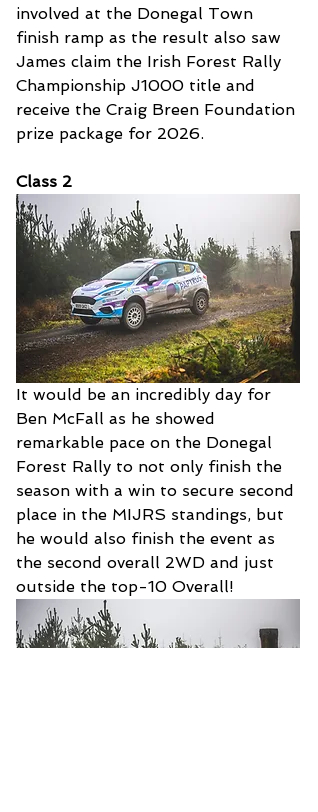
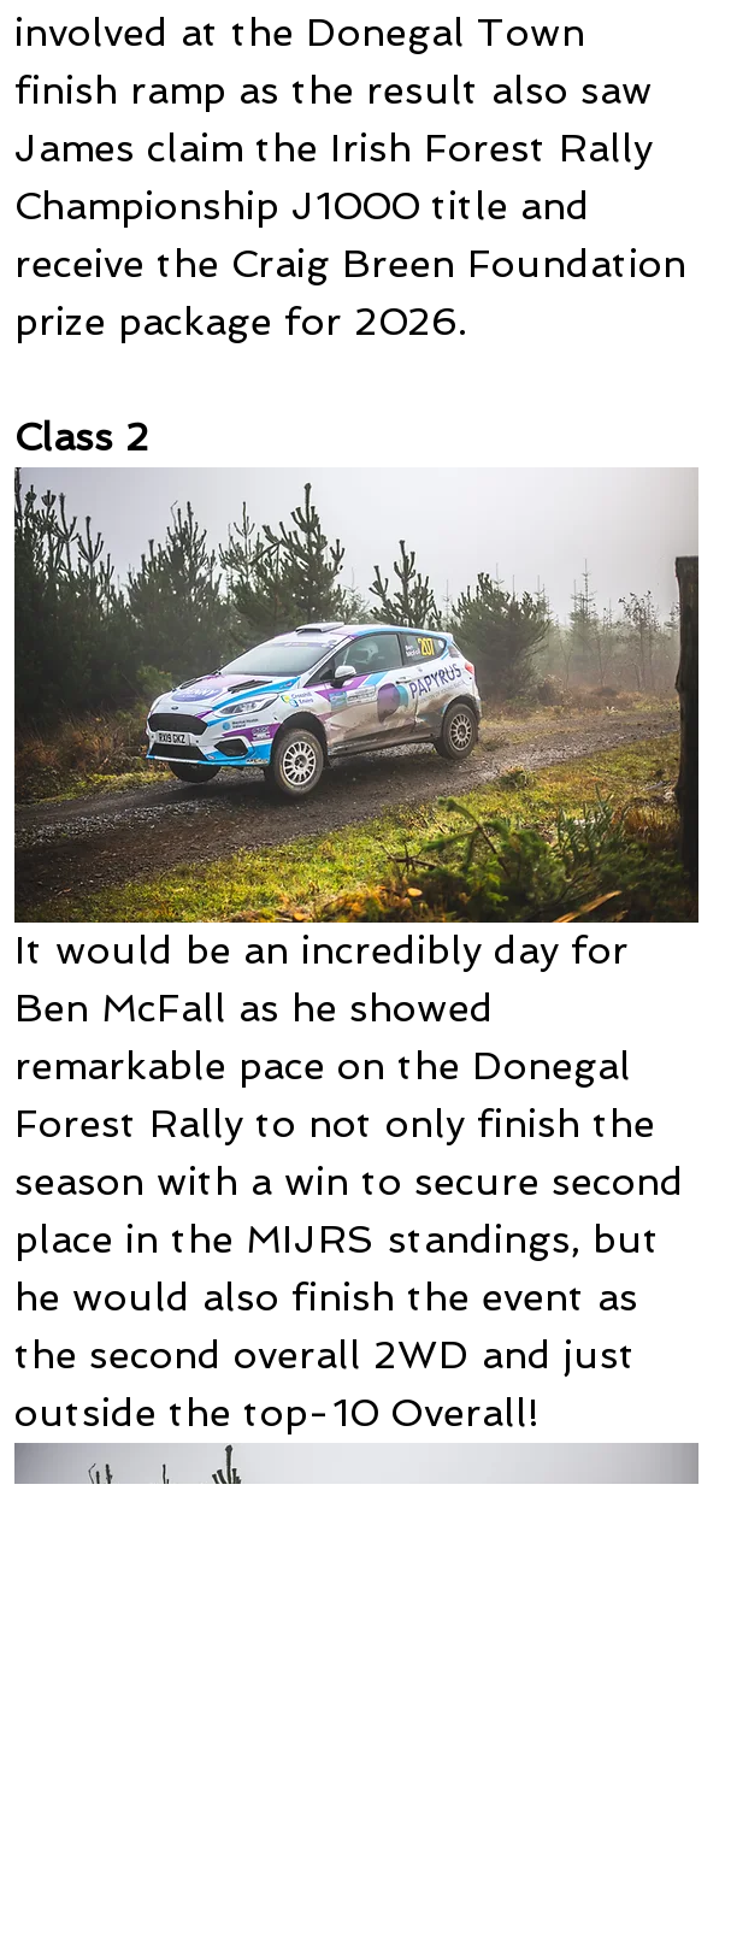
[15,616,301,649] [image] -> none

